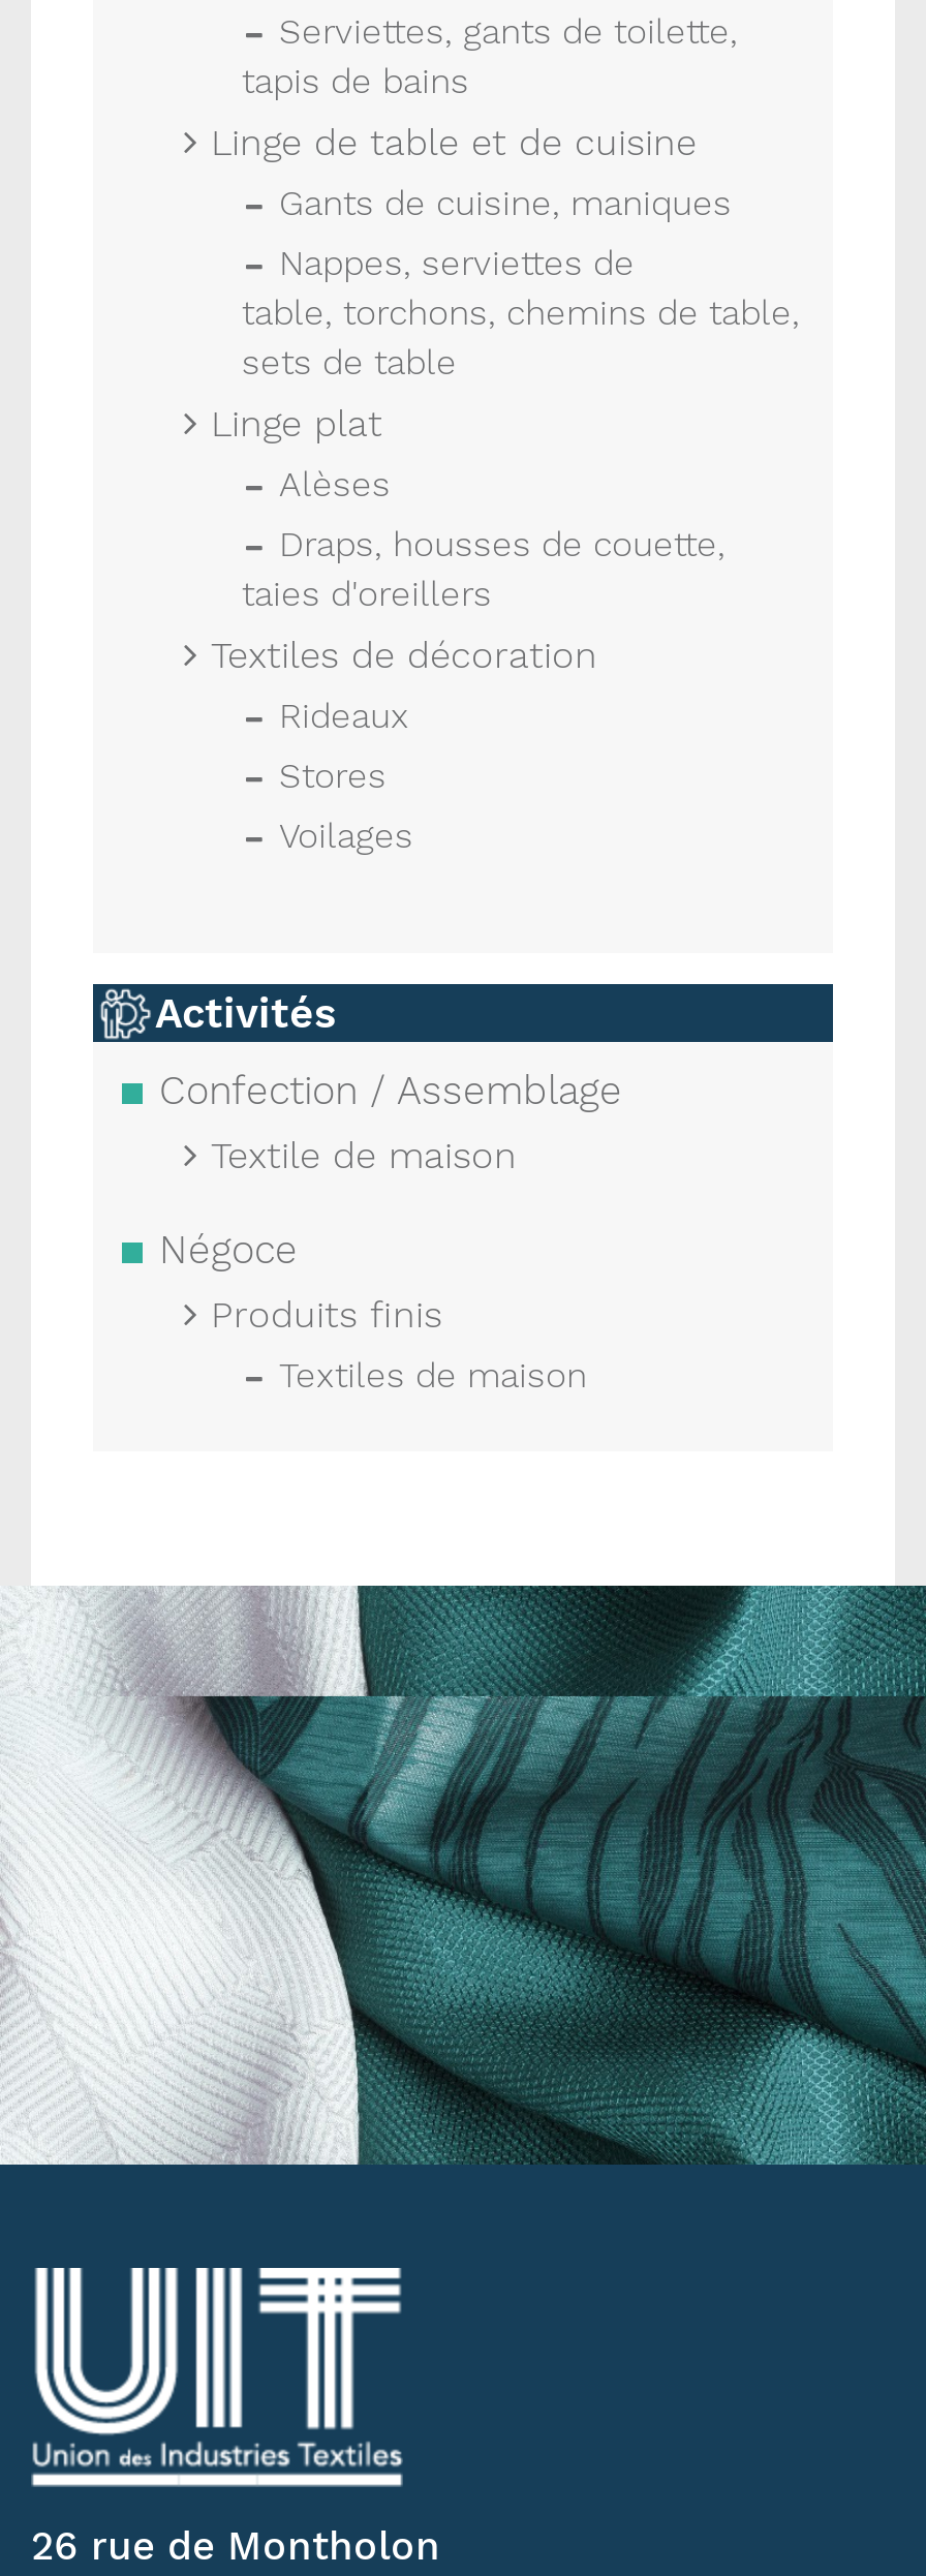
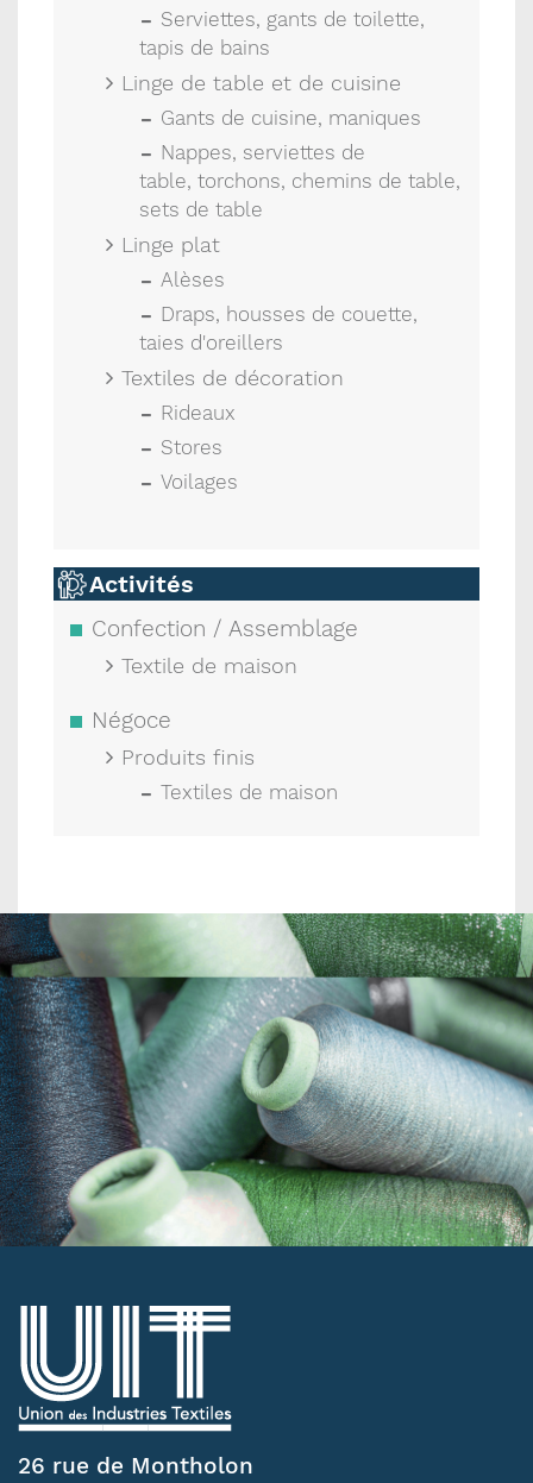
[6,1584,920,2167] [image] -> [4,912,529,1248] [image]

